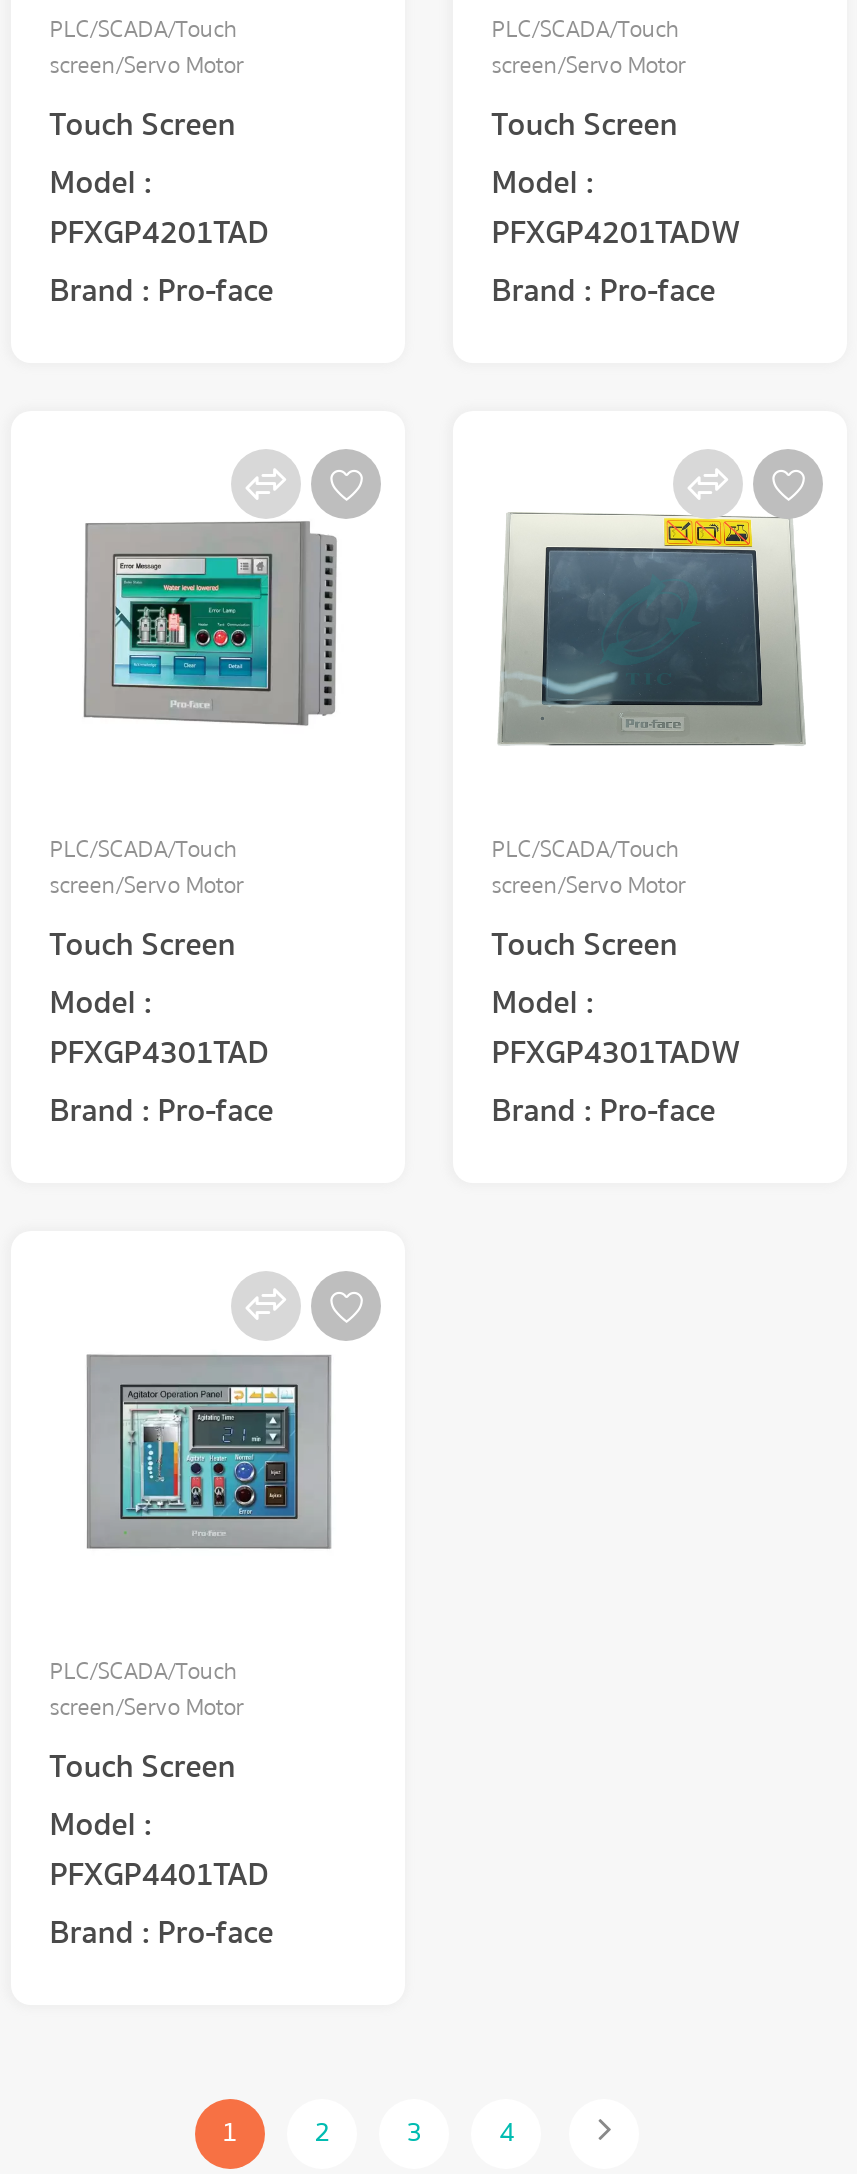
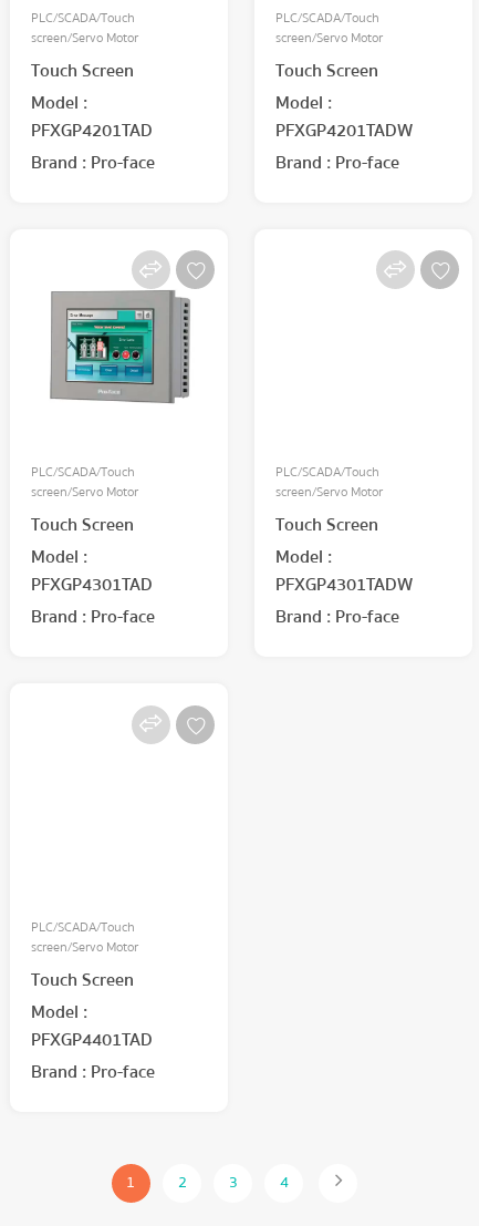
[497,511,807,747] [image] -> none
[85,1353,333,1551] [image] -> none

